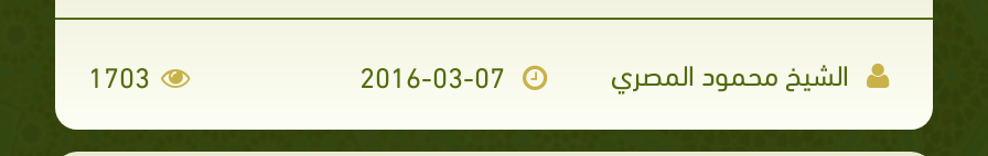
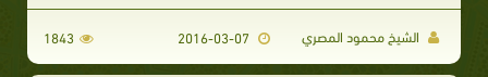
[88,53,150,97] 1703 -> [44,26,74,48] 1843

